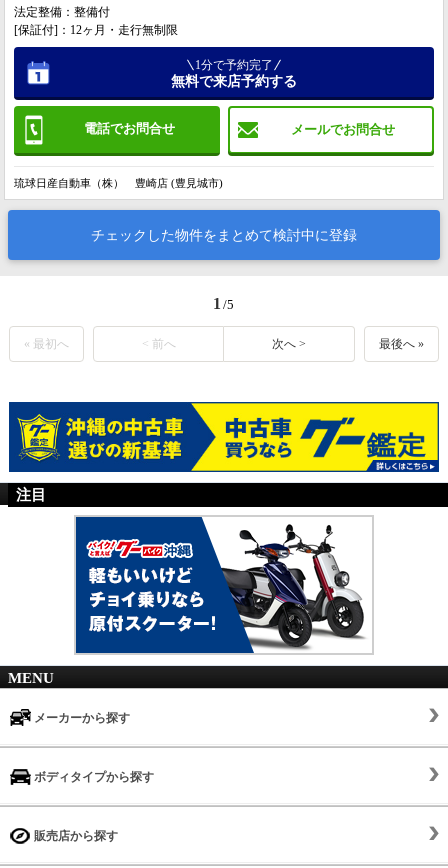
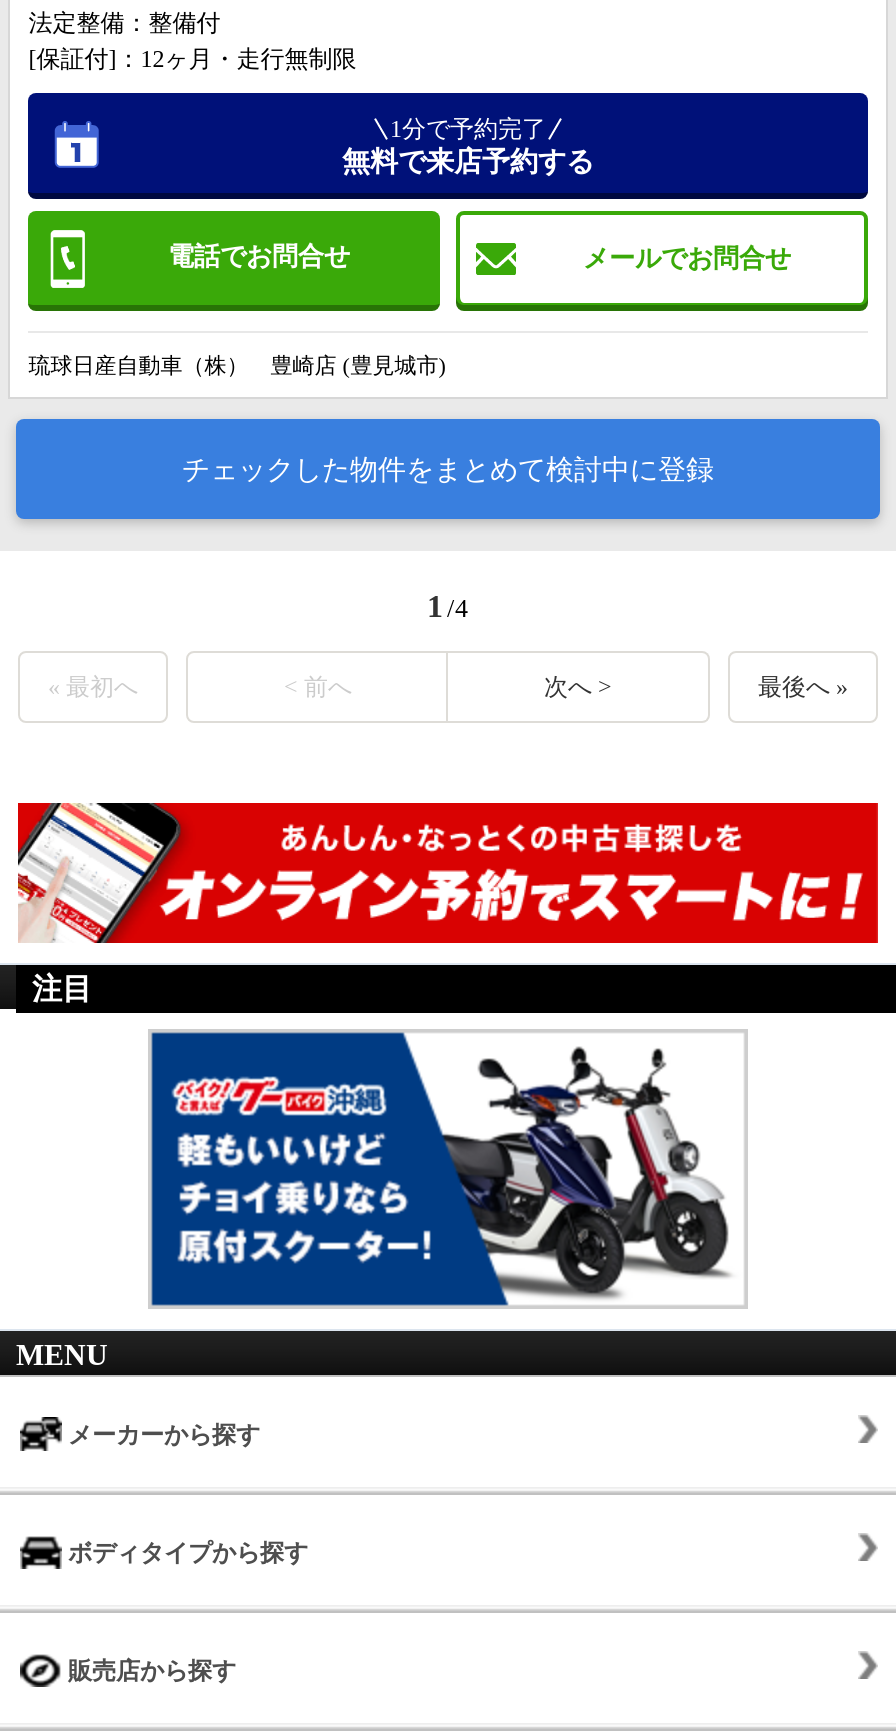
[213,295,234,312] 1 /5 -> [427,590,469,624] 1 /4
[8,401,440,473] [image] -> [16,801,880,945] [image]

